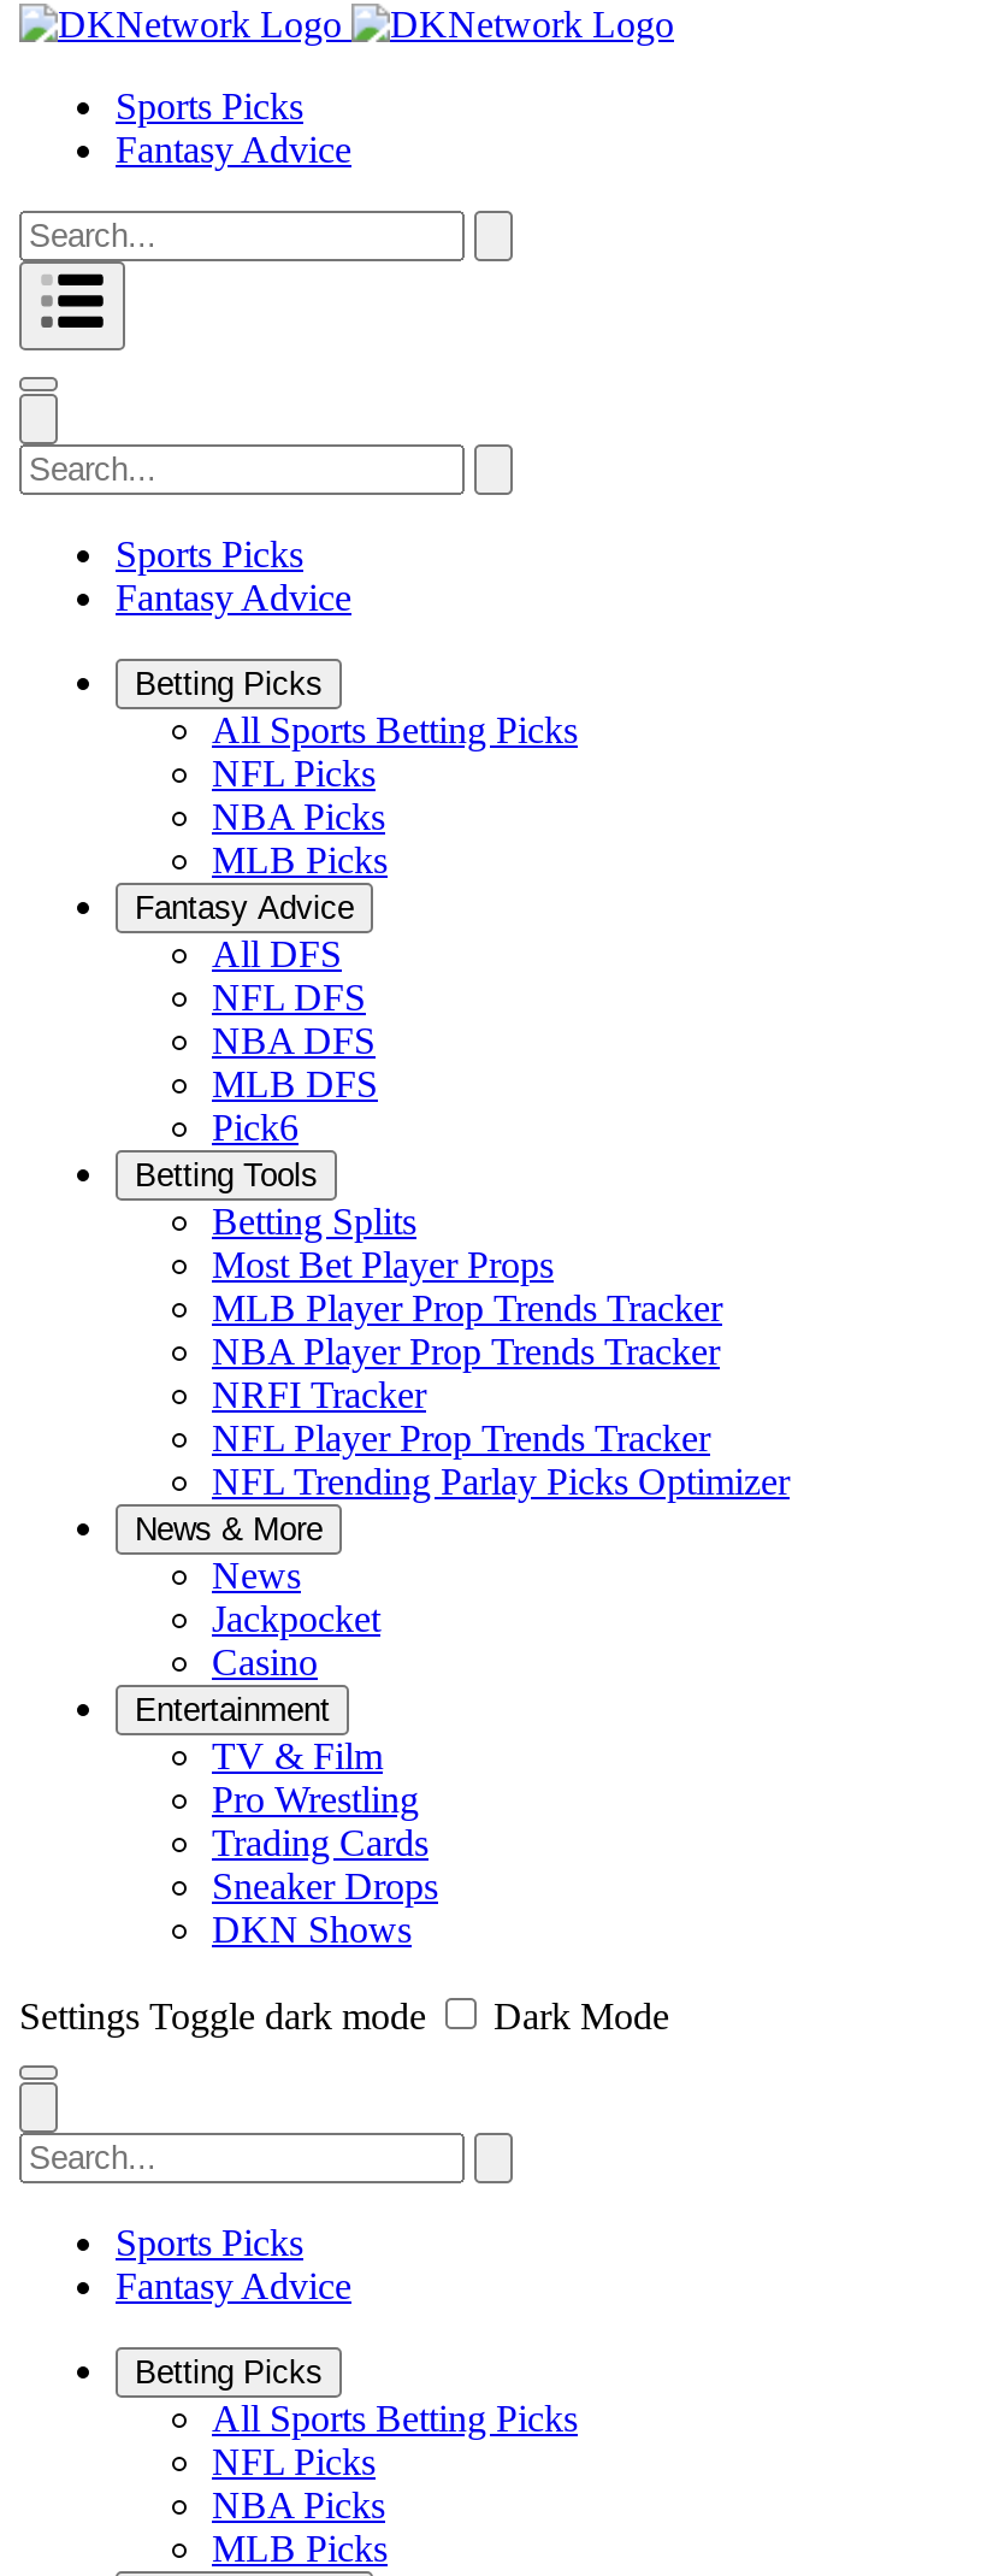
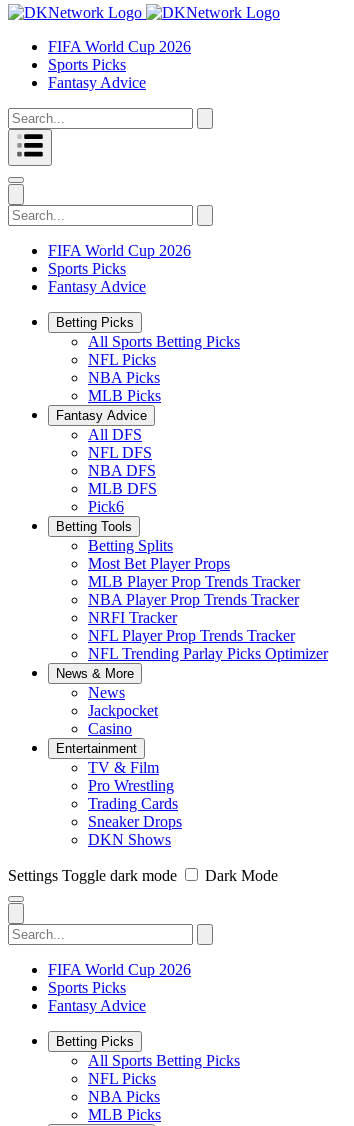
none -> [48,38,191,55] FIFA World Cup 2026
none -> [48,242,191,259] FIFA World Cup 2026
none -> [48,961,191,978] FIFA World Cup 2026

